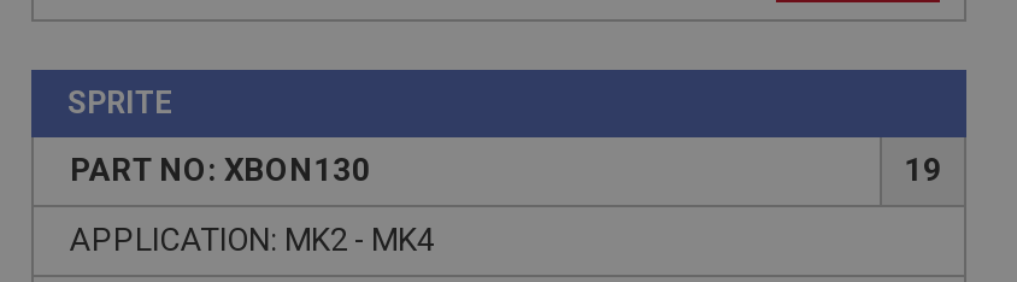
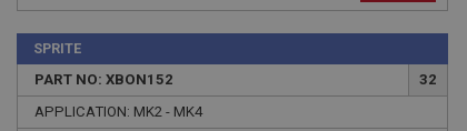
[70,152,371,188] PART NO: XBON130 -> [34,71,173,88] PART NO: XBON152
[904,152,942,188] 19 -> [419,71,437,88] 32

